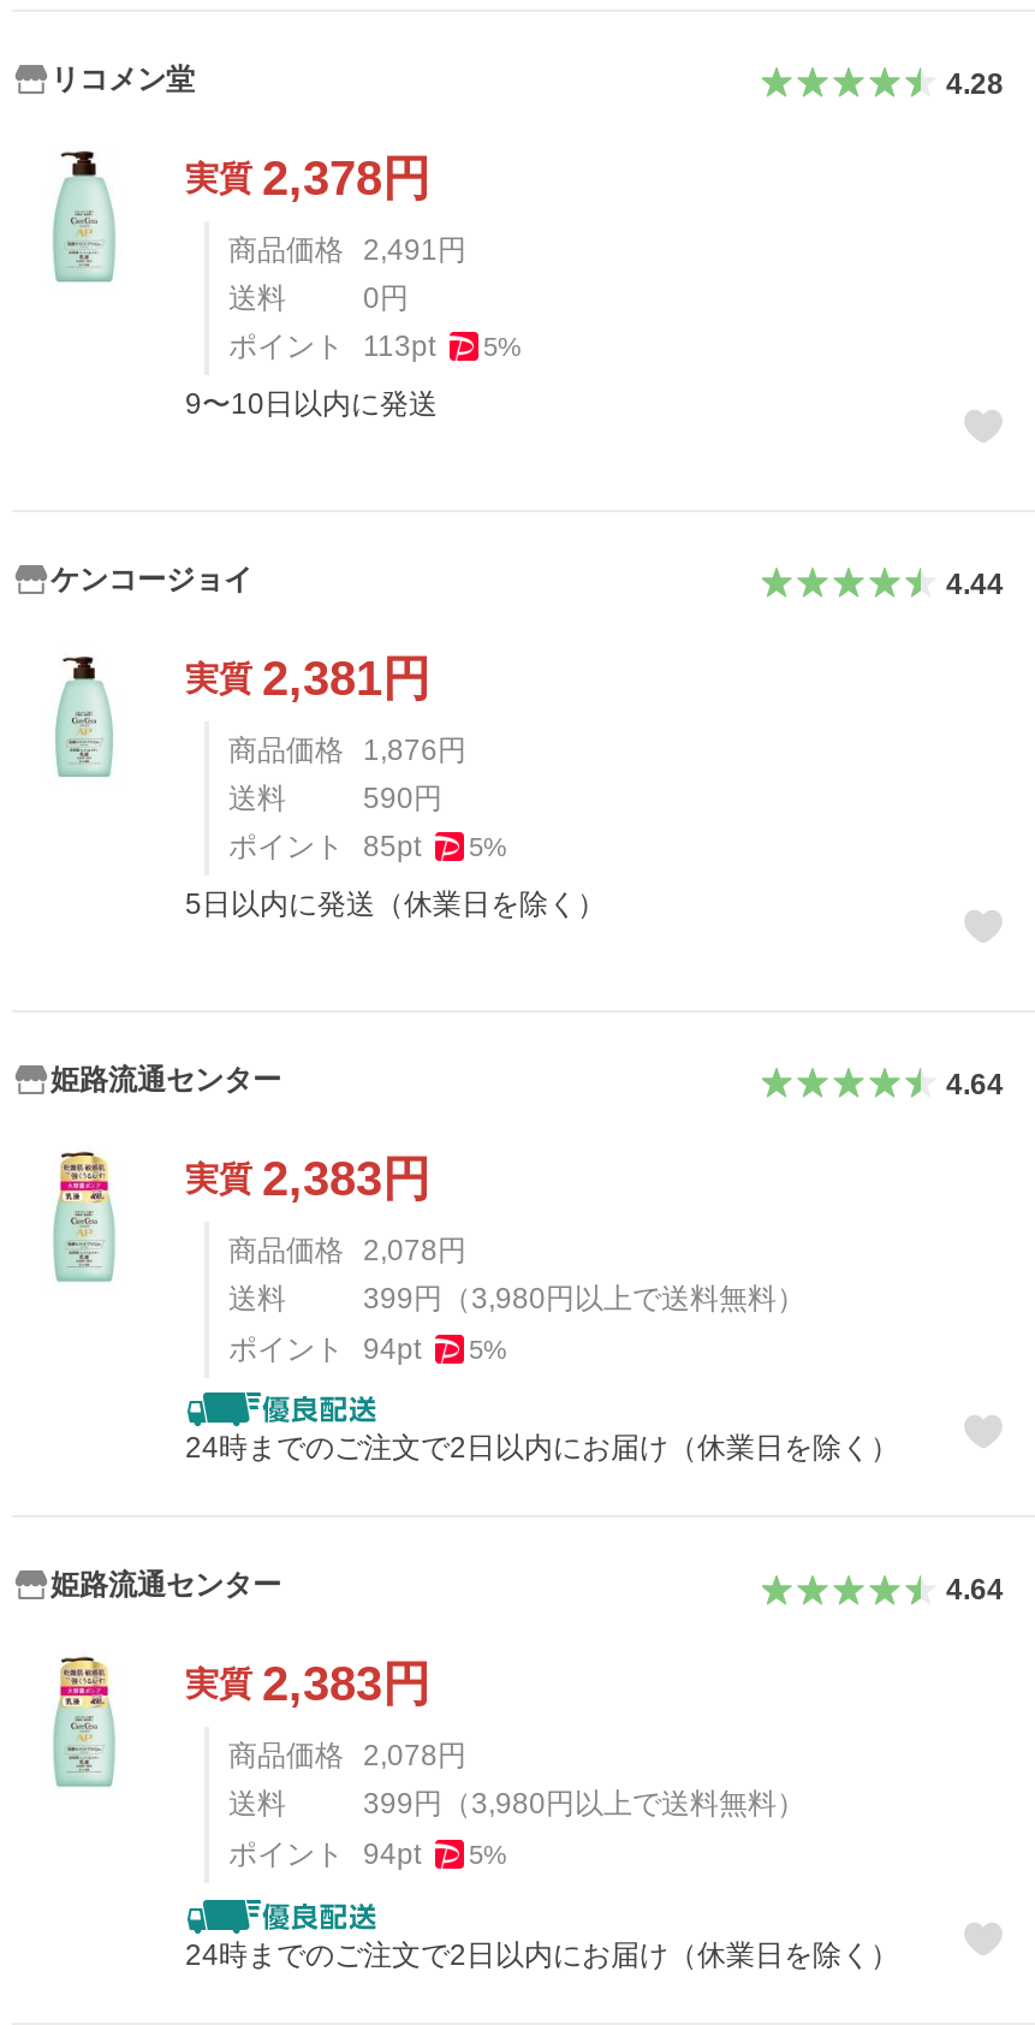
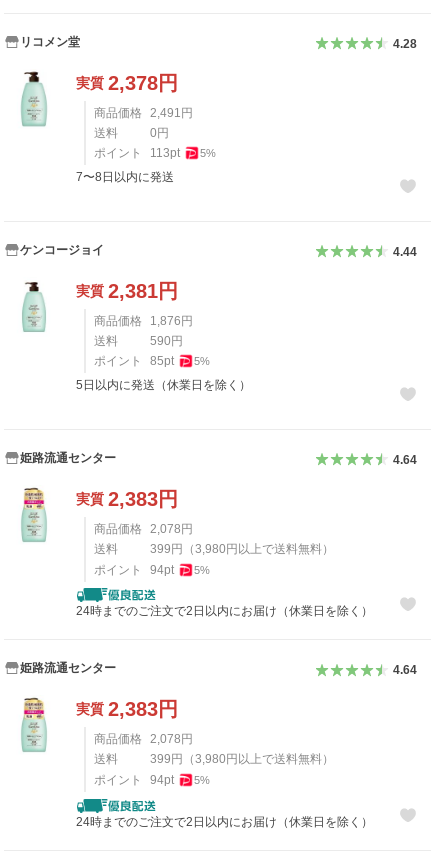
[185,386,438,420] 9〜10日以内に発送 -> [76,169,174,183] 7〜8日以内に発送

